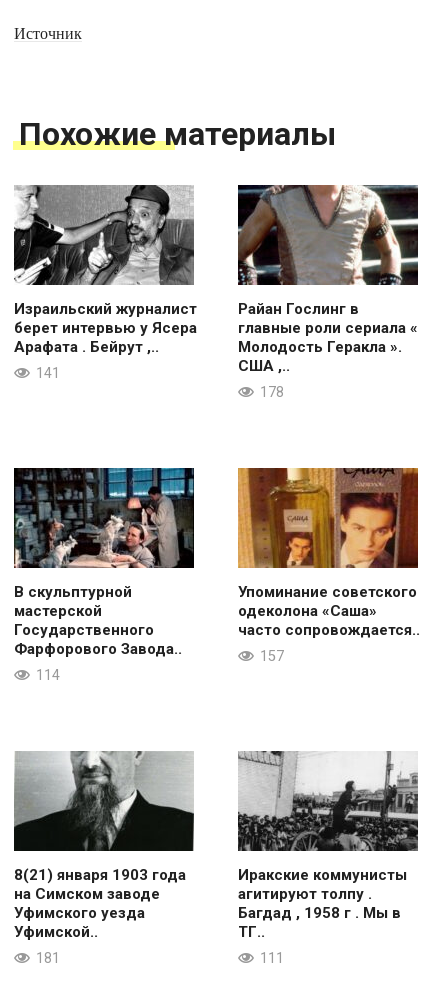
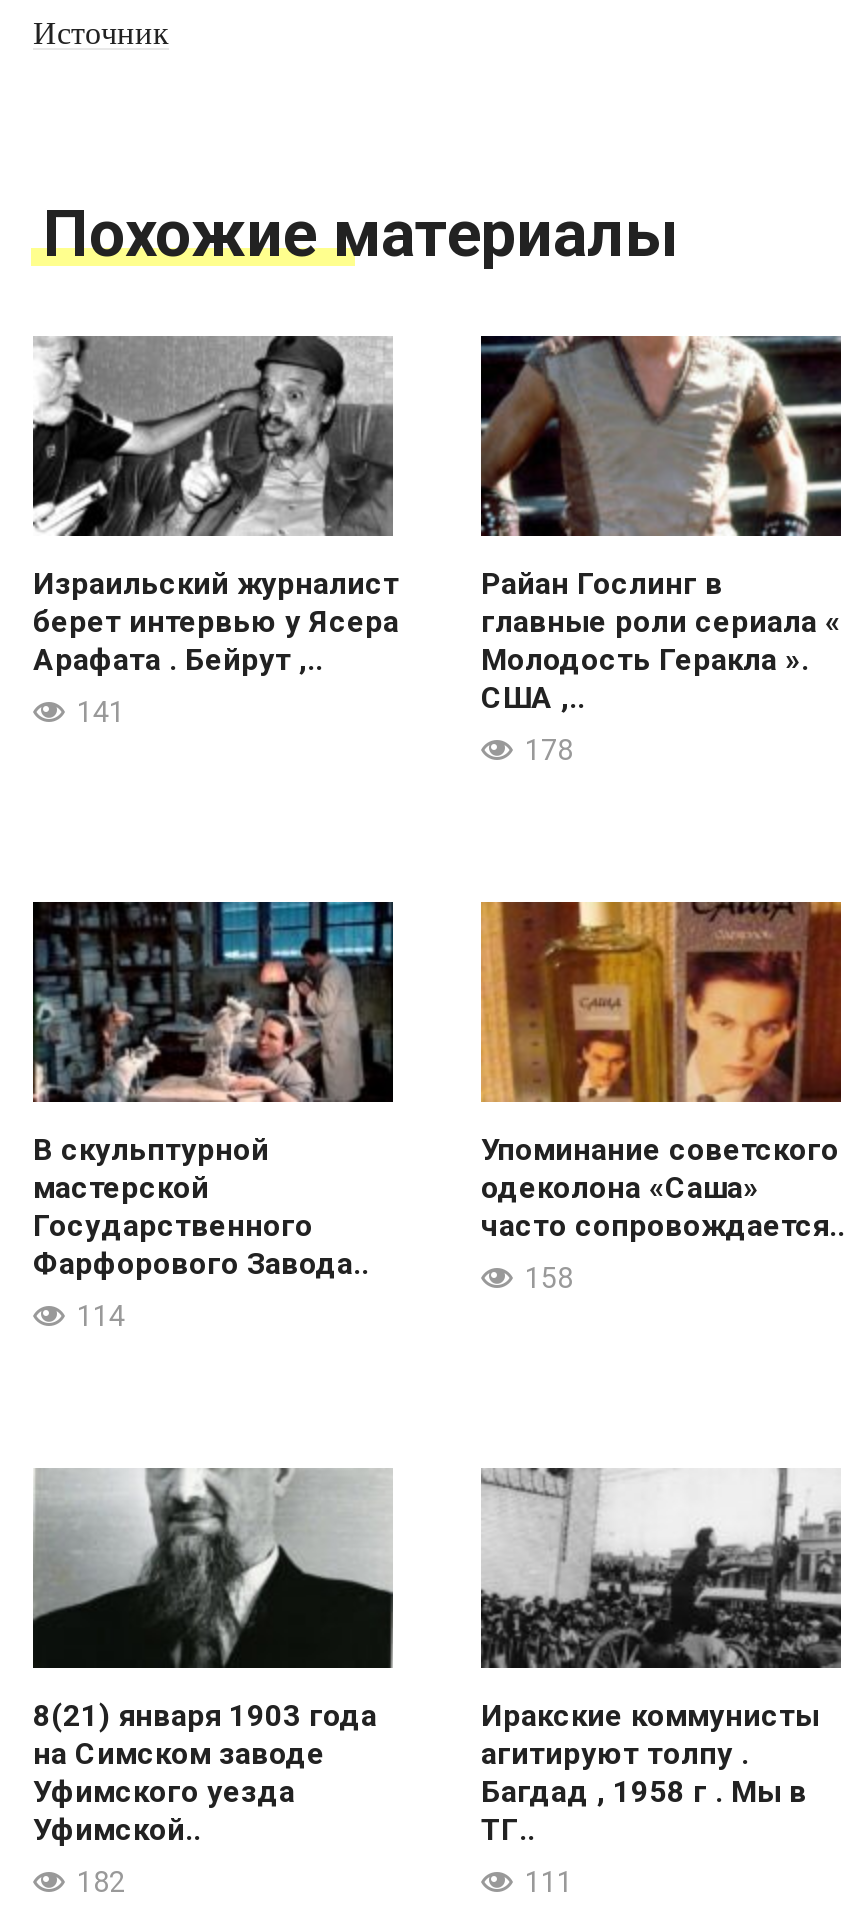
[260,648,284,665] 157 -> [525,1262,573,1296] 158
[36,950,60,967] 181 -> [77,1866,125,1900] 182

